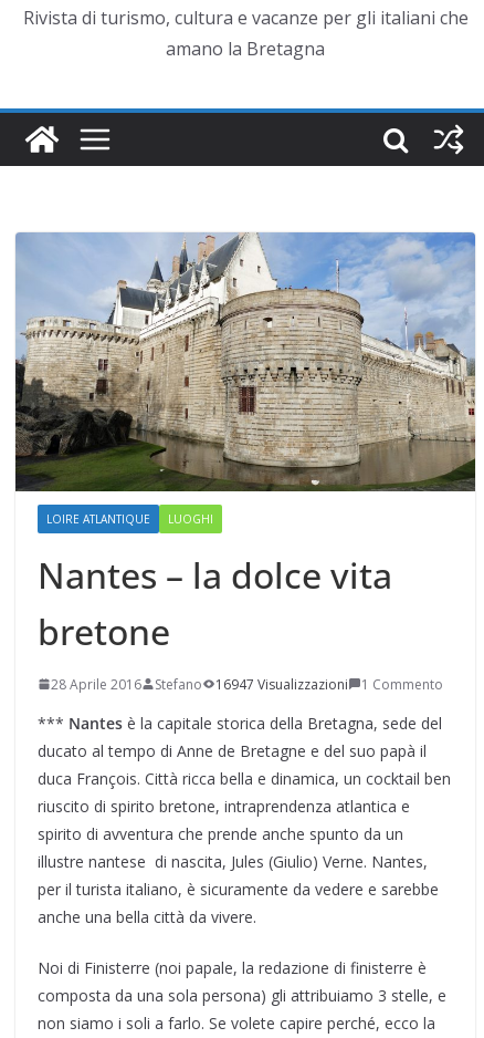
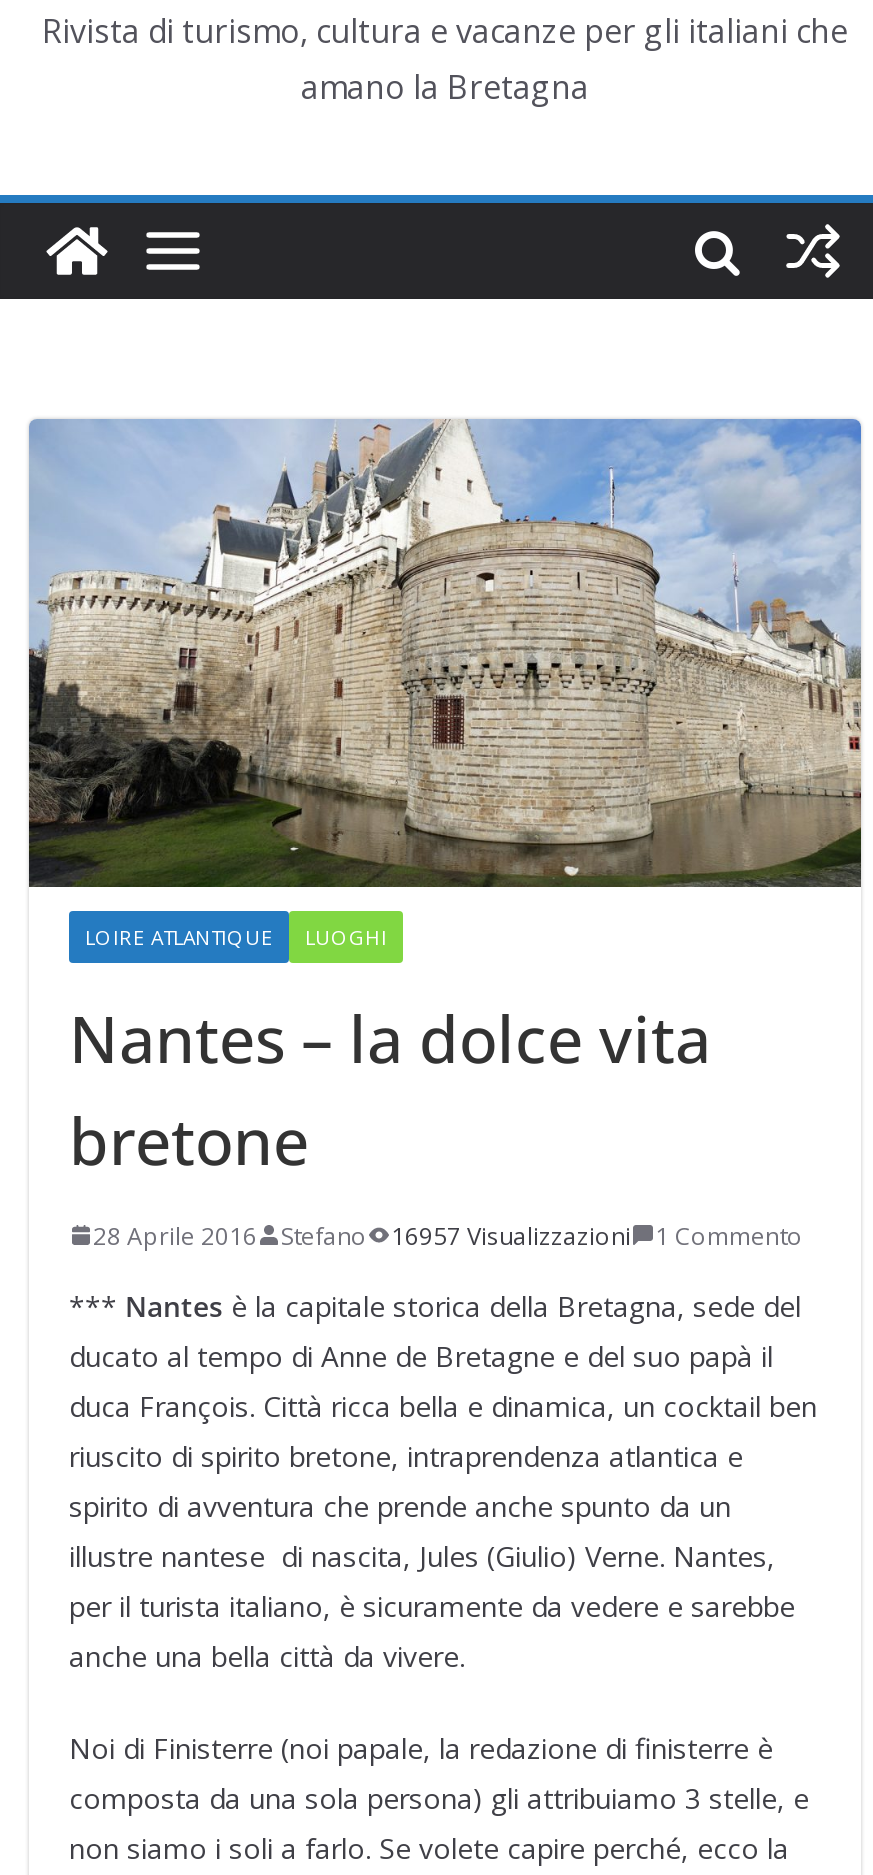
[215,675,348,694] 16947 Visualizzazioni -> [391,1219,631,1253] 16957 Visualizzazioni

